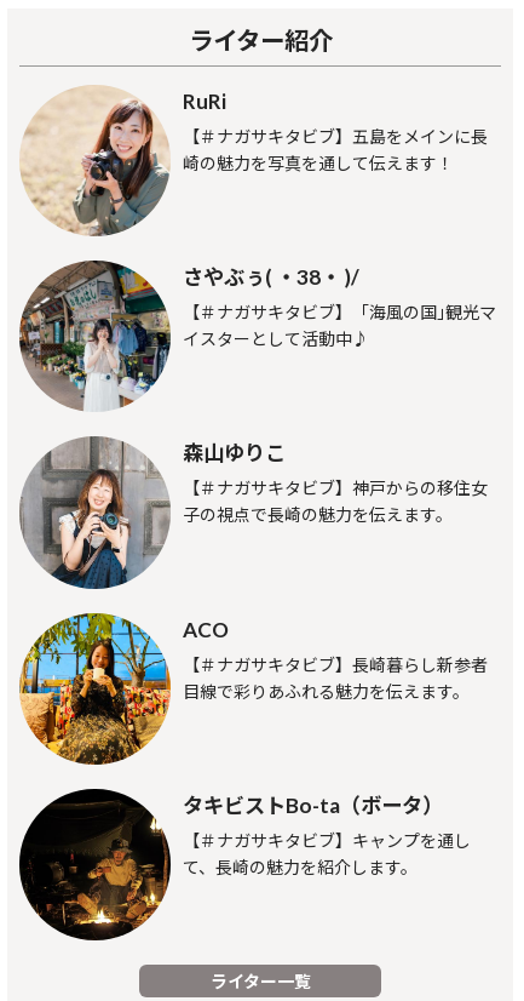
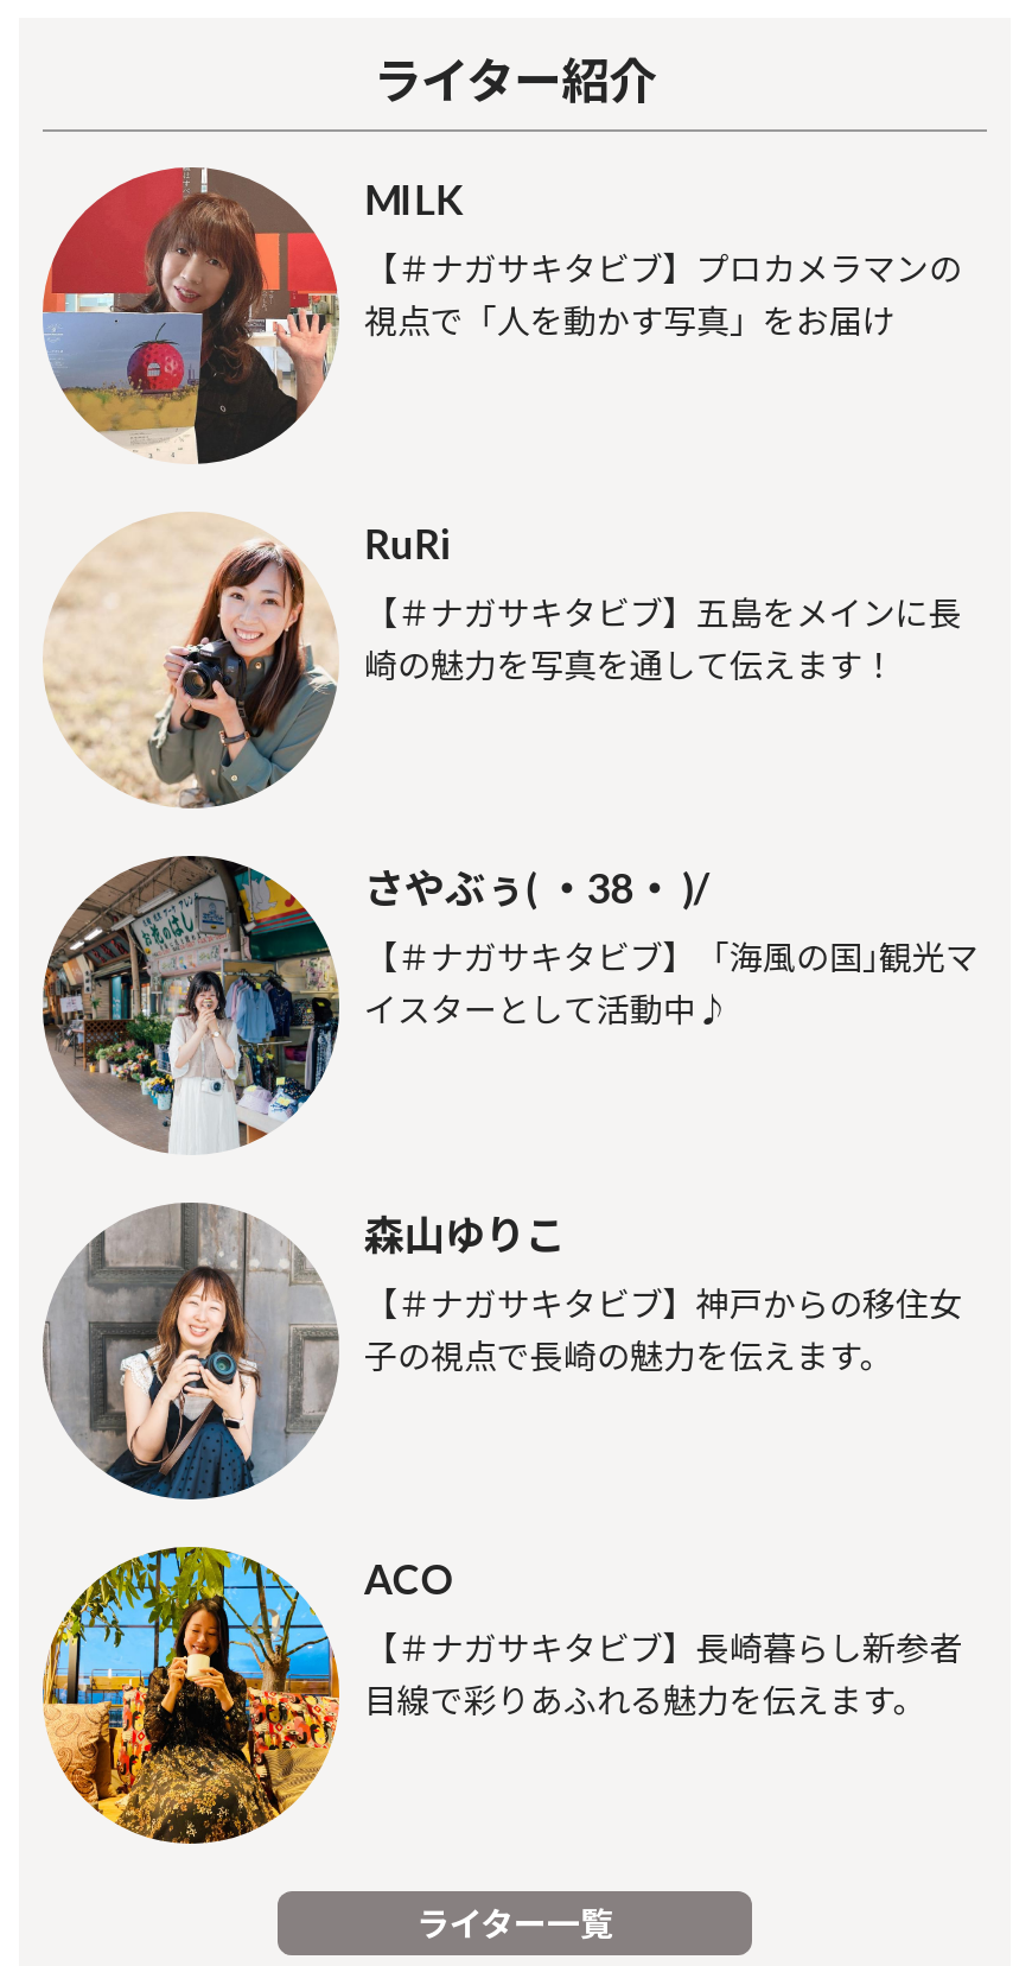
none -> [43,167,962,462] [image] | MILK | 【＃ナガサキタビブ】プロカメラマンの | 視点で「人を動かす写真」をお届け
moved [19,86,497,701] -> [43,514,978,1720]: [image] | RuRi | 【＃ナガサキタビブ】五島をメインに長 | ... | 【＃ナガサキタビブ】長崎暮らし新参者 | 目線で彩りあふれる魅力を伝えます。
[18,788,471,940] [image] | タキビストBo-ta（ボータ） | 【＃ナガサキタビブ】キャンプを通し | て、長崎の魅力を紹介します。 -> none

